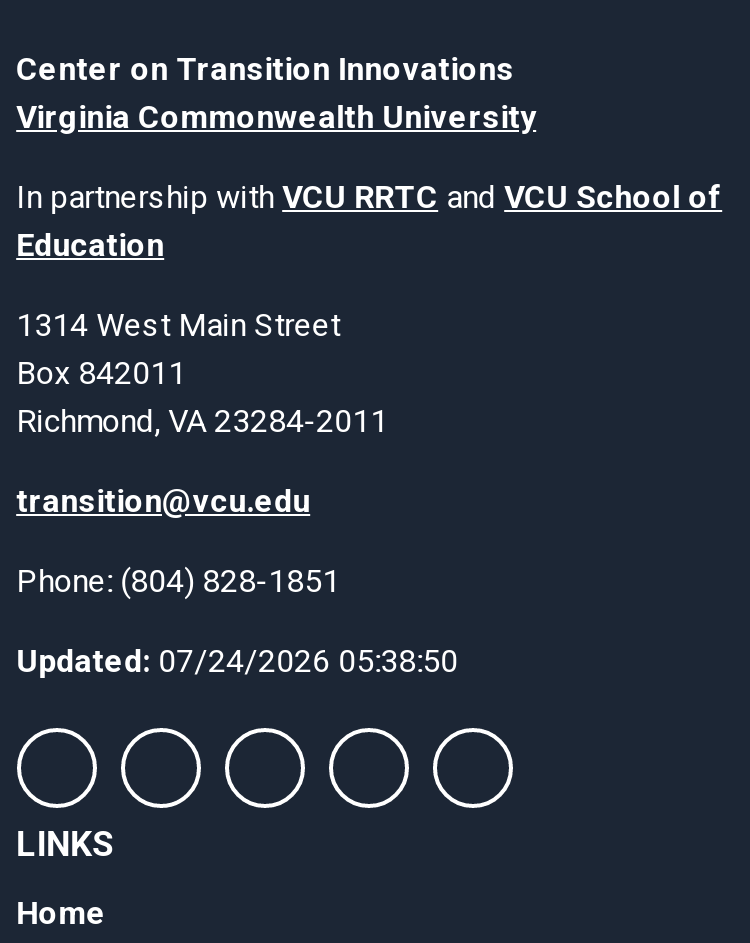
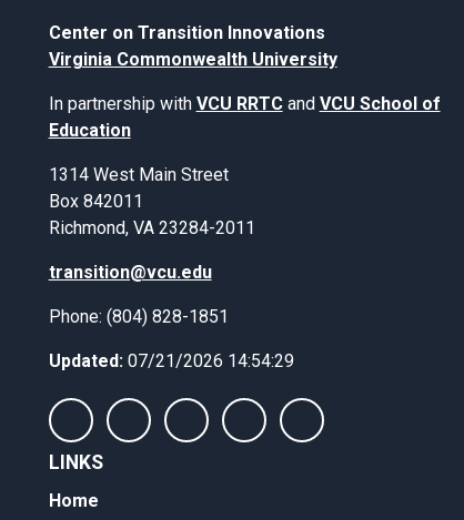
[16,642,458,680] Updated: 07/24/2026 05:38:50 -> [48,350,294,371] Updated: 07/21/2026 14:54:29

